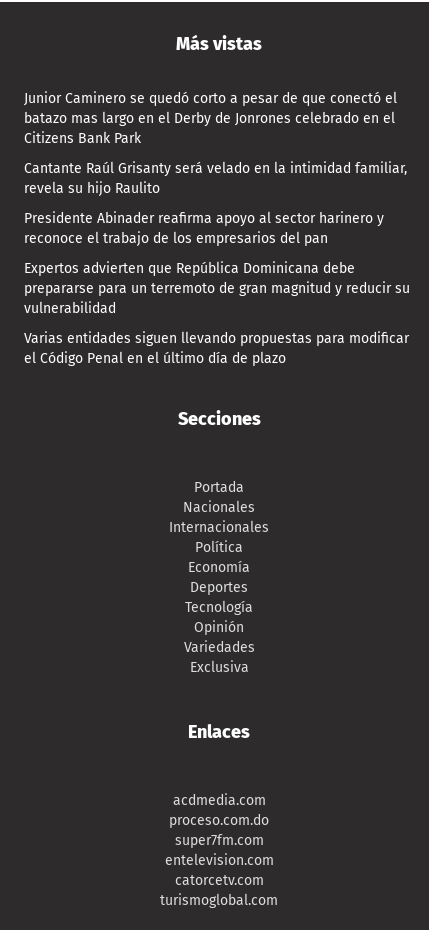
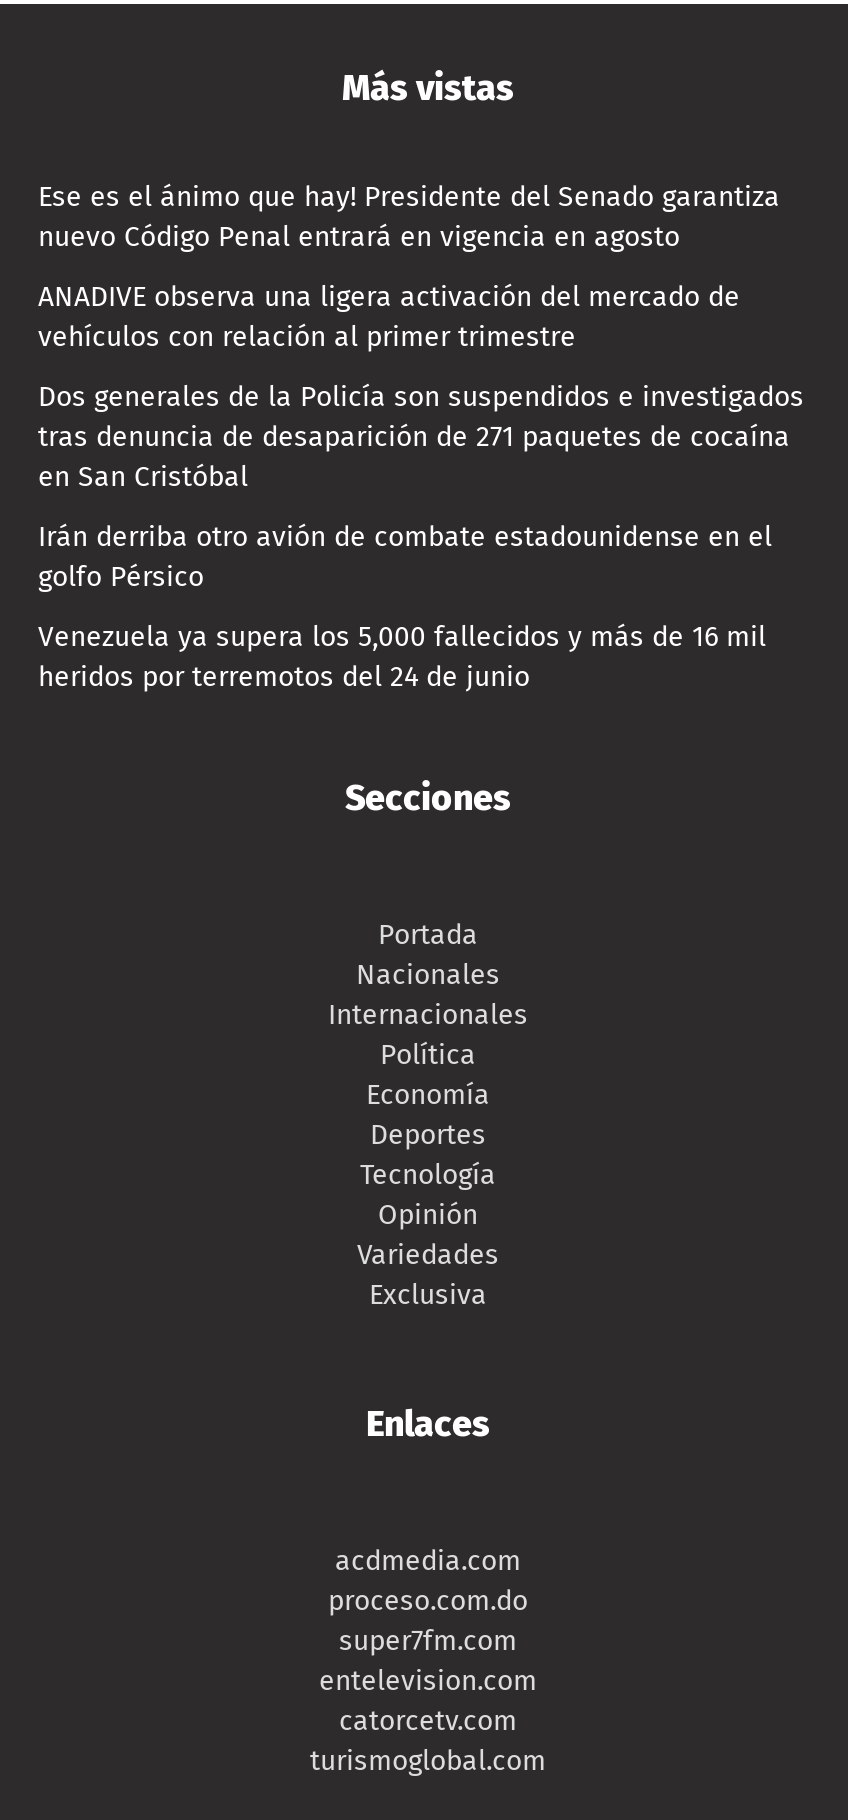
[24,90,397,147] Junior Caminero se quedó corto a pesar de que conectó el | batazo mas largo en el Derby de Jonrones celebrado en el | Citizens Bank Park -> [38,181,780,255] Ese es el ánimo que hay! Presidente del Senado garantiza | nuevo Código Penal entrará en vigencia en agosto
[24,160,407,197] Cantante Raúl Grisanty será velado en la intimidad familiar, | revela su hijo Raulito -> [38,281,740,355] ANADIVE observa una ligera activación del mercado de | vehículos con relación al primer trimestre
[24,210,384,247] Presidente Abinader reafirma apoyo al sector harinero y | reconoce el trabajo de los empresarios del pan -> [38,381,804,495] Dos generales de la Policía son suspendidos e investigados | tras denuncia de desaparición de 271 paquetes de cocaína | en San Cristóbal
[24,260,410,317] Expertos advierten que República Dominicana debe | prepararse para un terremoto de gran magnitud y reducir su | vulnerabilidad -> [38,521,772,595] Irán derriba otro avión de combate estadounidense en el | golfo Pérsico
[24,330,409,367] Varias entidades siguen llevando propuestas para modificar | el Código Penal en el último día de plazo -> [38,621,766,695] Venezuela ya supera los 5,000 fallecidos y más de 16 mil | heridos por terremotos del 24 de junio

